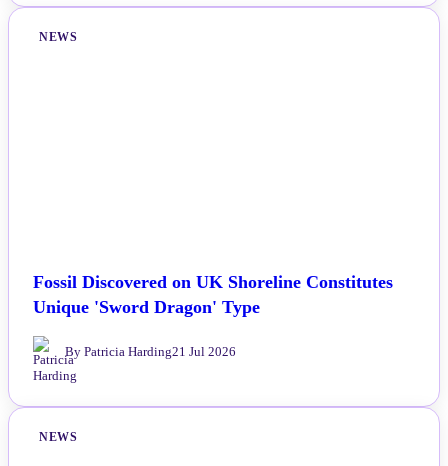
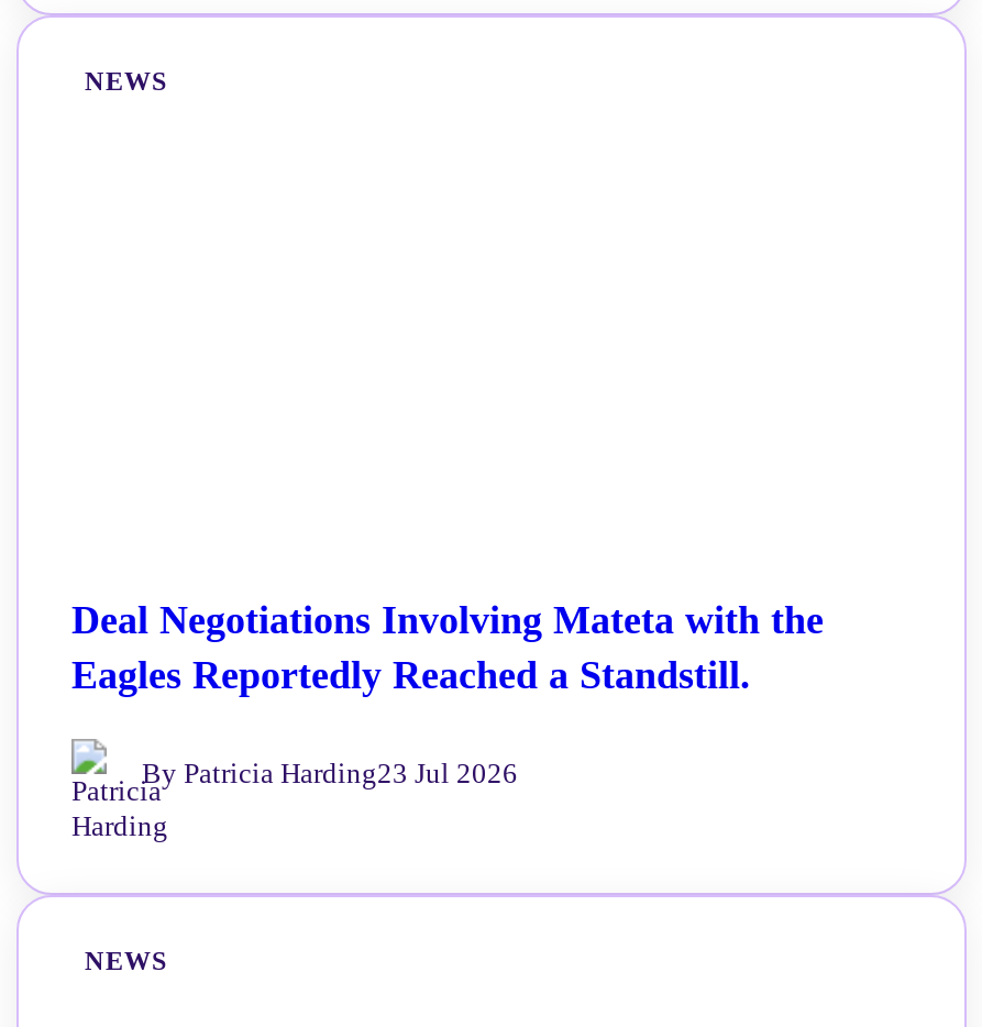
[33,271,393,316] Fossil Discovered on UK Shoreline Constitutes | Unique 'Sword Dragon' Type -> [71,597,824,696] Deal Negotiations Involving Mateta with the | Eagles Reportedly Reached a Standstill.
[65,343,236,358] By Patricia Harding21 Jul 2026 -> [142,755,518,788] By Patricia Harding23 Jul 2026

